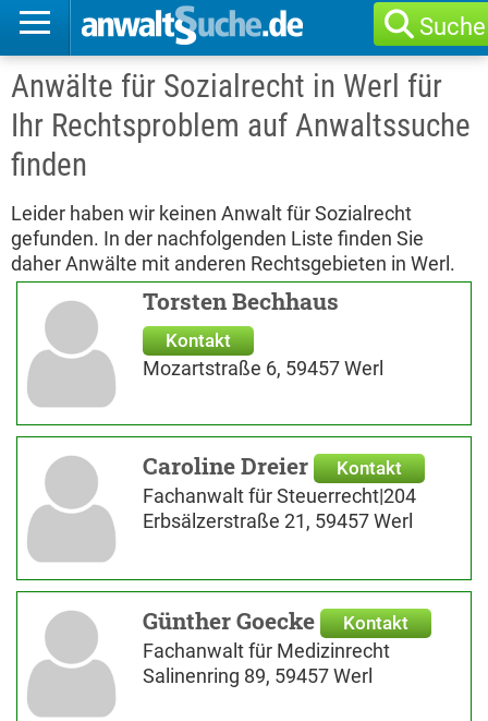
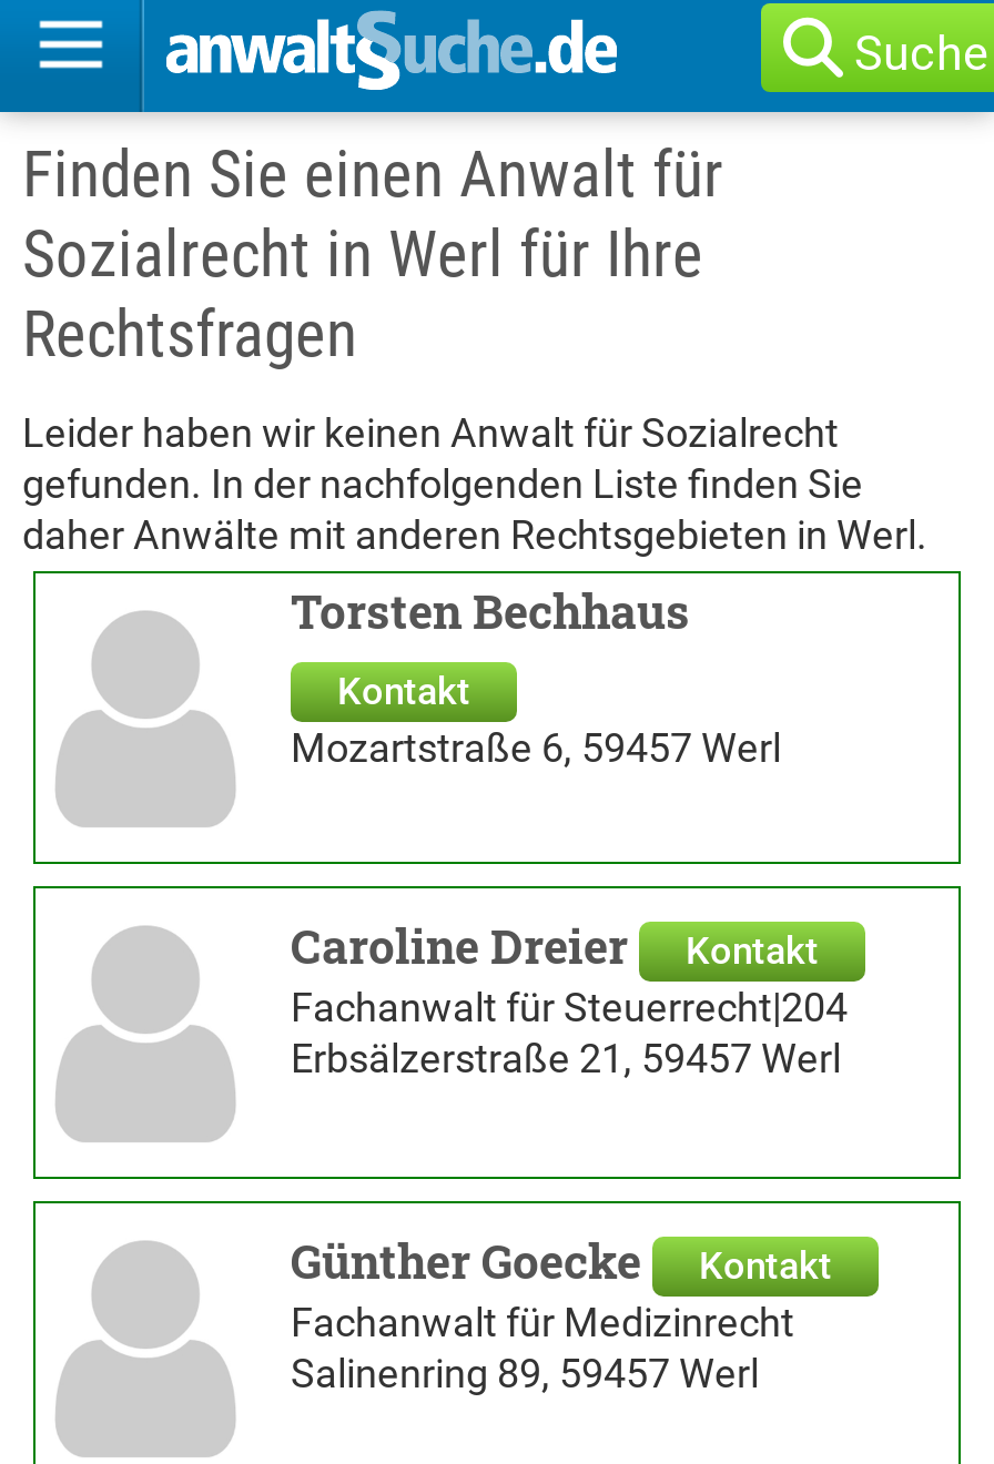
[11,68,471,183] Anwälte für Sozialrecht in Werl für | Ihr Rechtsproblem auf Anwaltssuche | finden -> [22,136,723,372] Finden Sie einen Anwalt für | Sozialrecht in Werl für Ihre | Rechtsfragen

